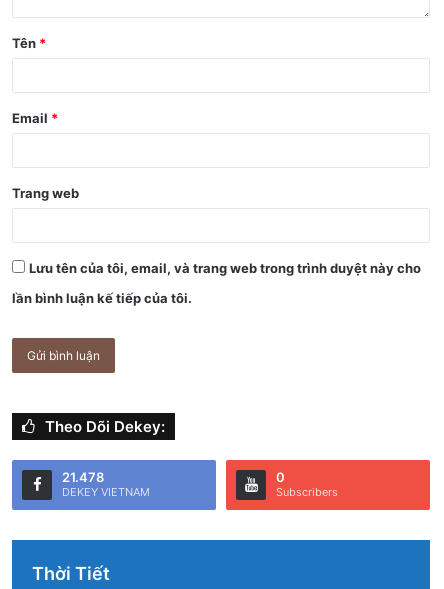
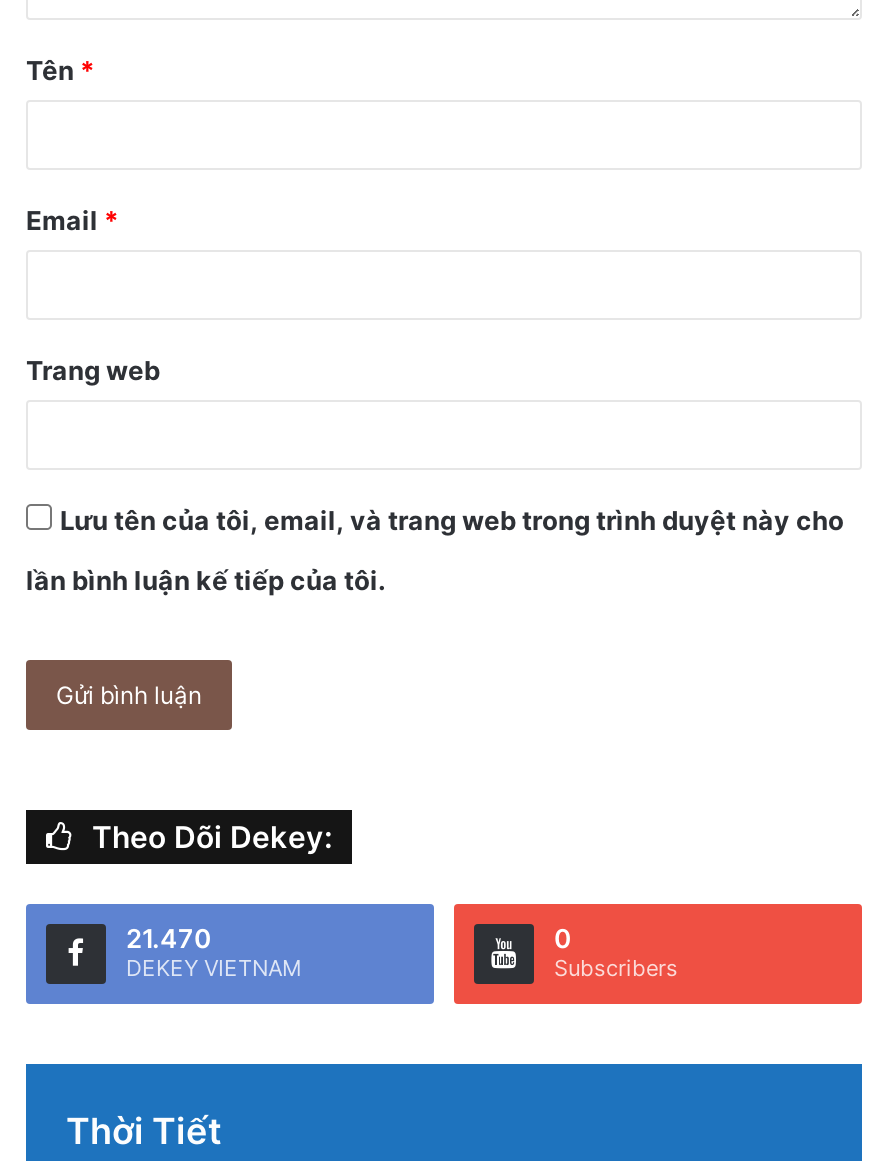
[62,469,104,485] 21.478 -> [126,922,212,954] 21.470

